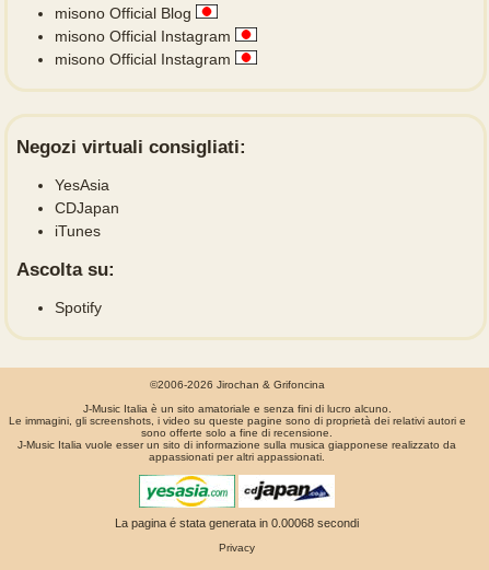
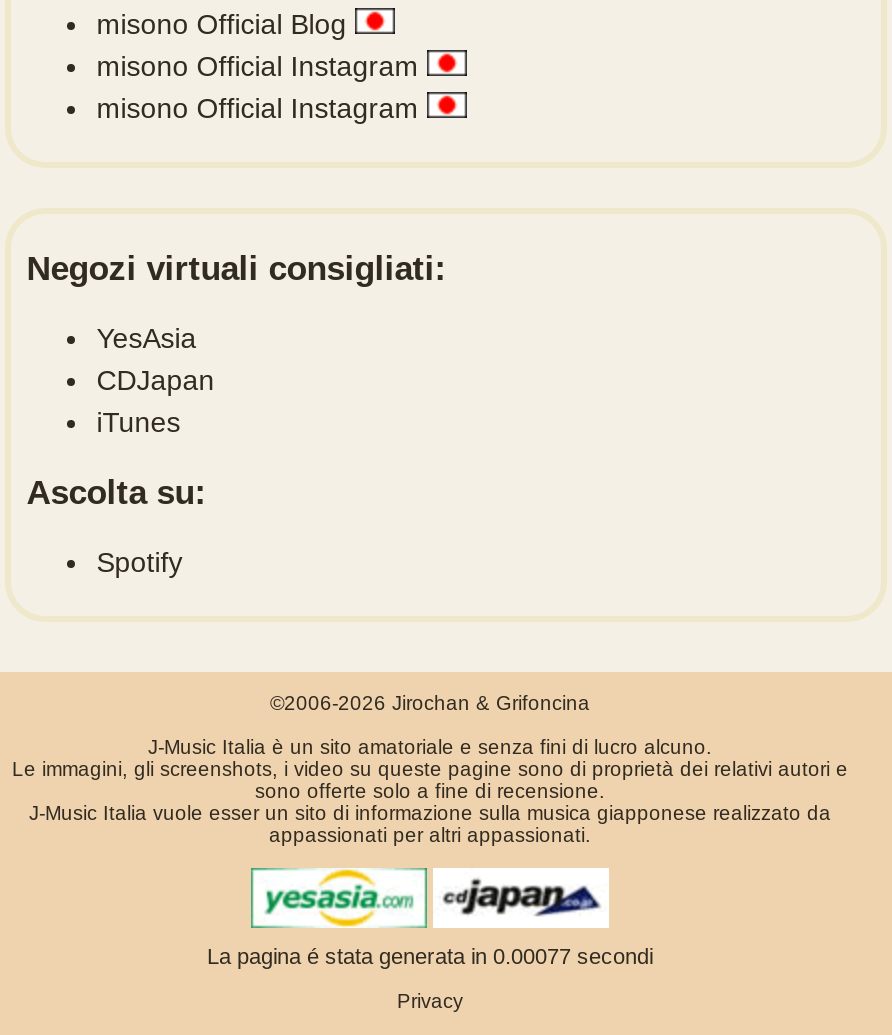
[115,516,359,529] La pagina é stata generata in 0.00068 secondi -> [207,944,653,968] La pagina é stata generata in 0.00077 secondi

